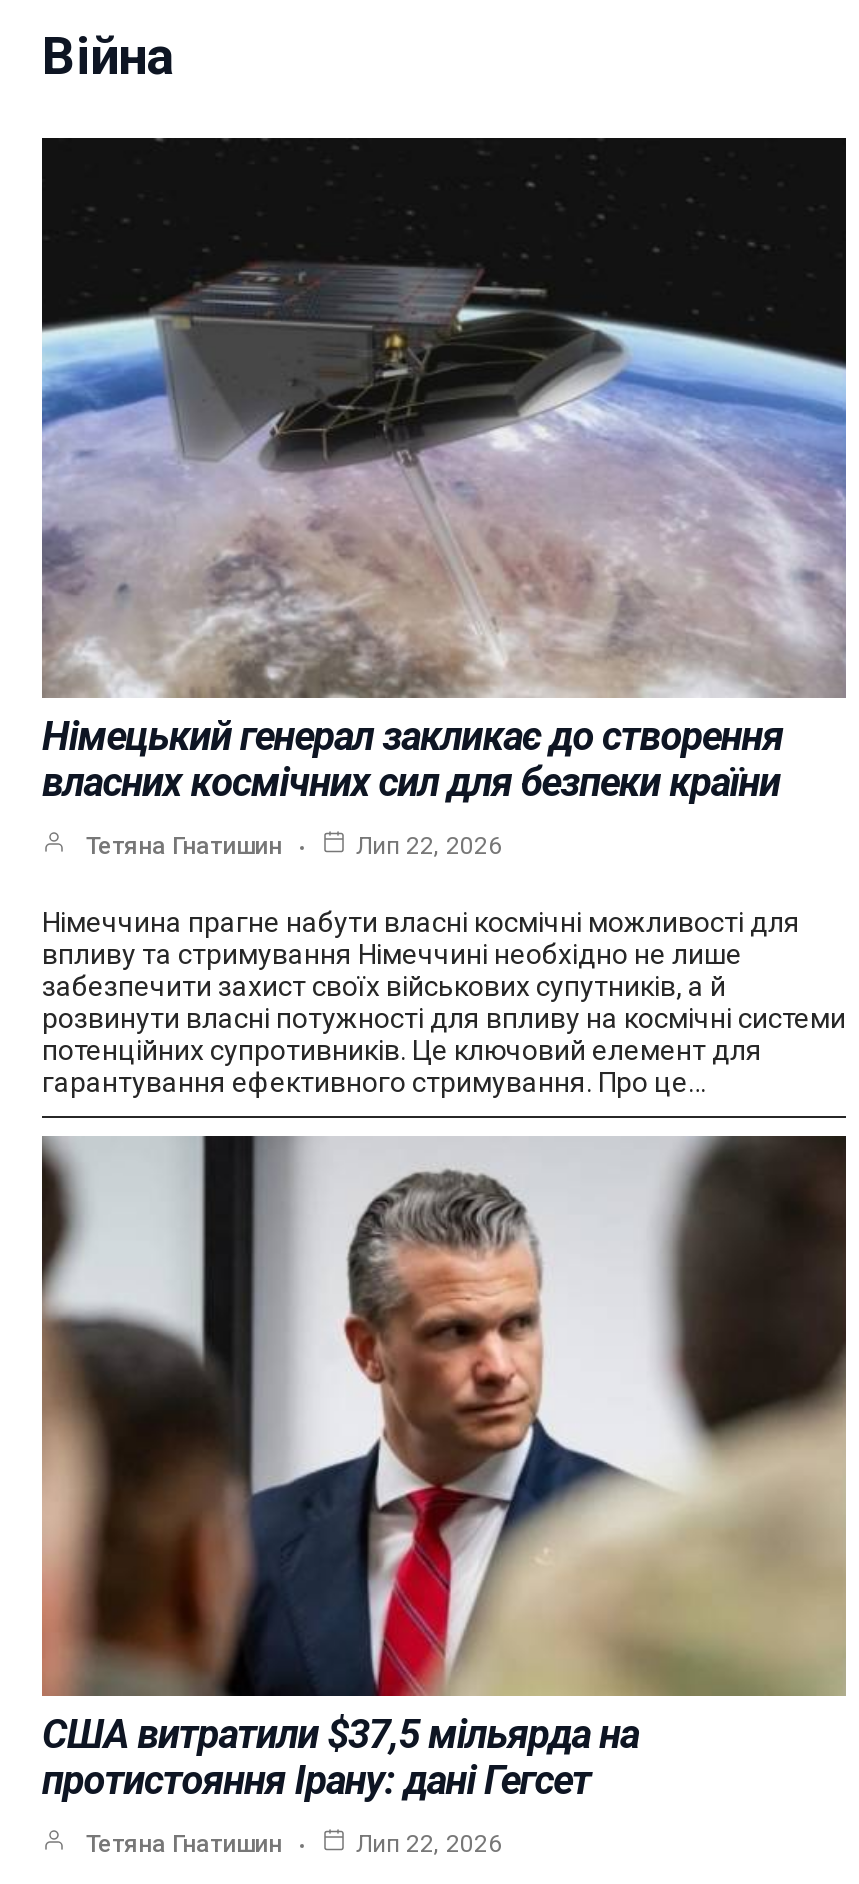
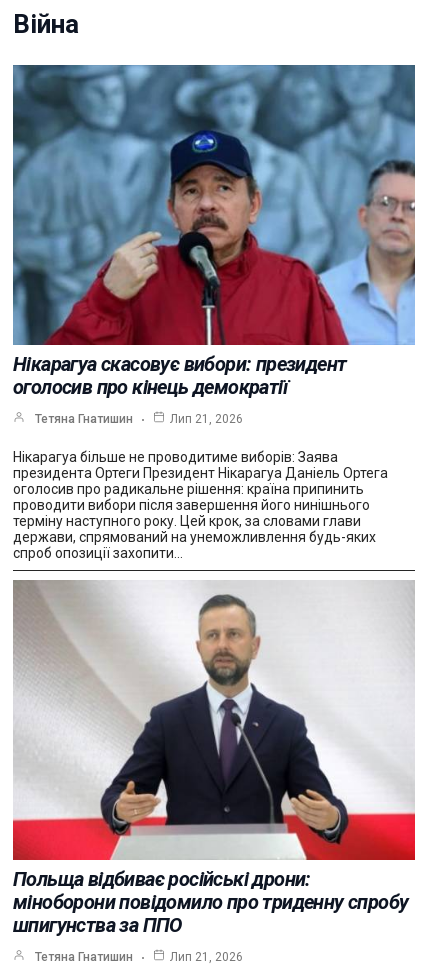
[40,136,848,806] [image] | Німецький генерал закликає до створення | власних космічних сил для безпеки країни -> [12,64,416,399] [image] | Нікарагуа скасовує вибори: президент | оголосив про кінець демократії
[356,832,502,860] Лип 22, 2026 -> [170,412,243,426] Лип 21, 2026
[42,906,846,1098] Німеччина прагне набути власні космічні можливості для | впливу та стримування Німеччині необхідно не лише | забезпечити захист своїх військових супутників, а й | розвинути власні потужності для впливу на космічні системи | потенційних супротивників. Це ключовий елемент для | гарантування ефективного стримування. Про це… -> [13,449,388,561] Нікарагуа більше не проводитиме виборів: Заява | президента Ортеги Президент Нікарагуа Даніель Ортега | оголосив про радикальне рішення: країна припинить | проводити вибори після завершення його нинішнього | терміну наступного року. Цей крок, за словами глави | держави, спрямований на унеможливлення будь-яких | спроб опозиції захопити…
[40,1134,848,1804] [image] | США витратили $37,5 мільярда на | протистояння Ірану: дані Гегсет -> [13,580,416,937] [image] | Польща відбиває російські дрони: | міноборони повідомило про триденну спробу | шпигунства за ППО
[356,1830,502,1858] Лип 22, 2026 -> [170,950,243,964] Лип 21, 2026

